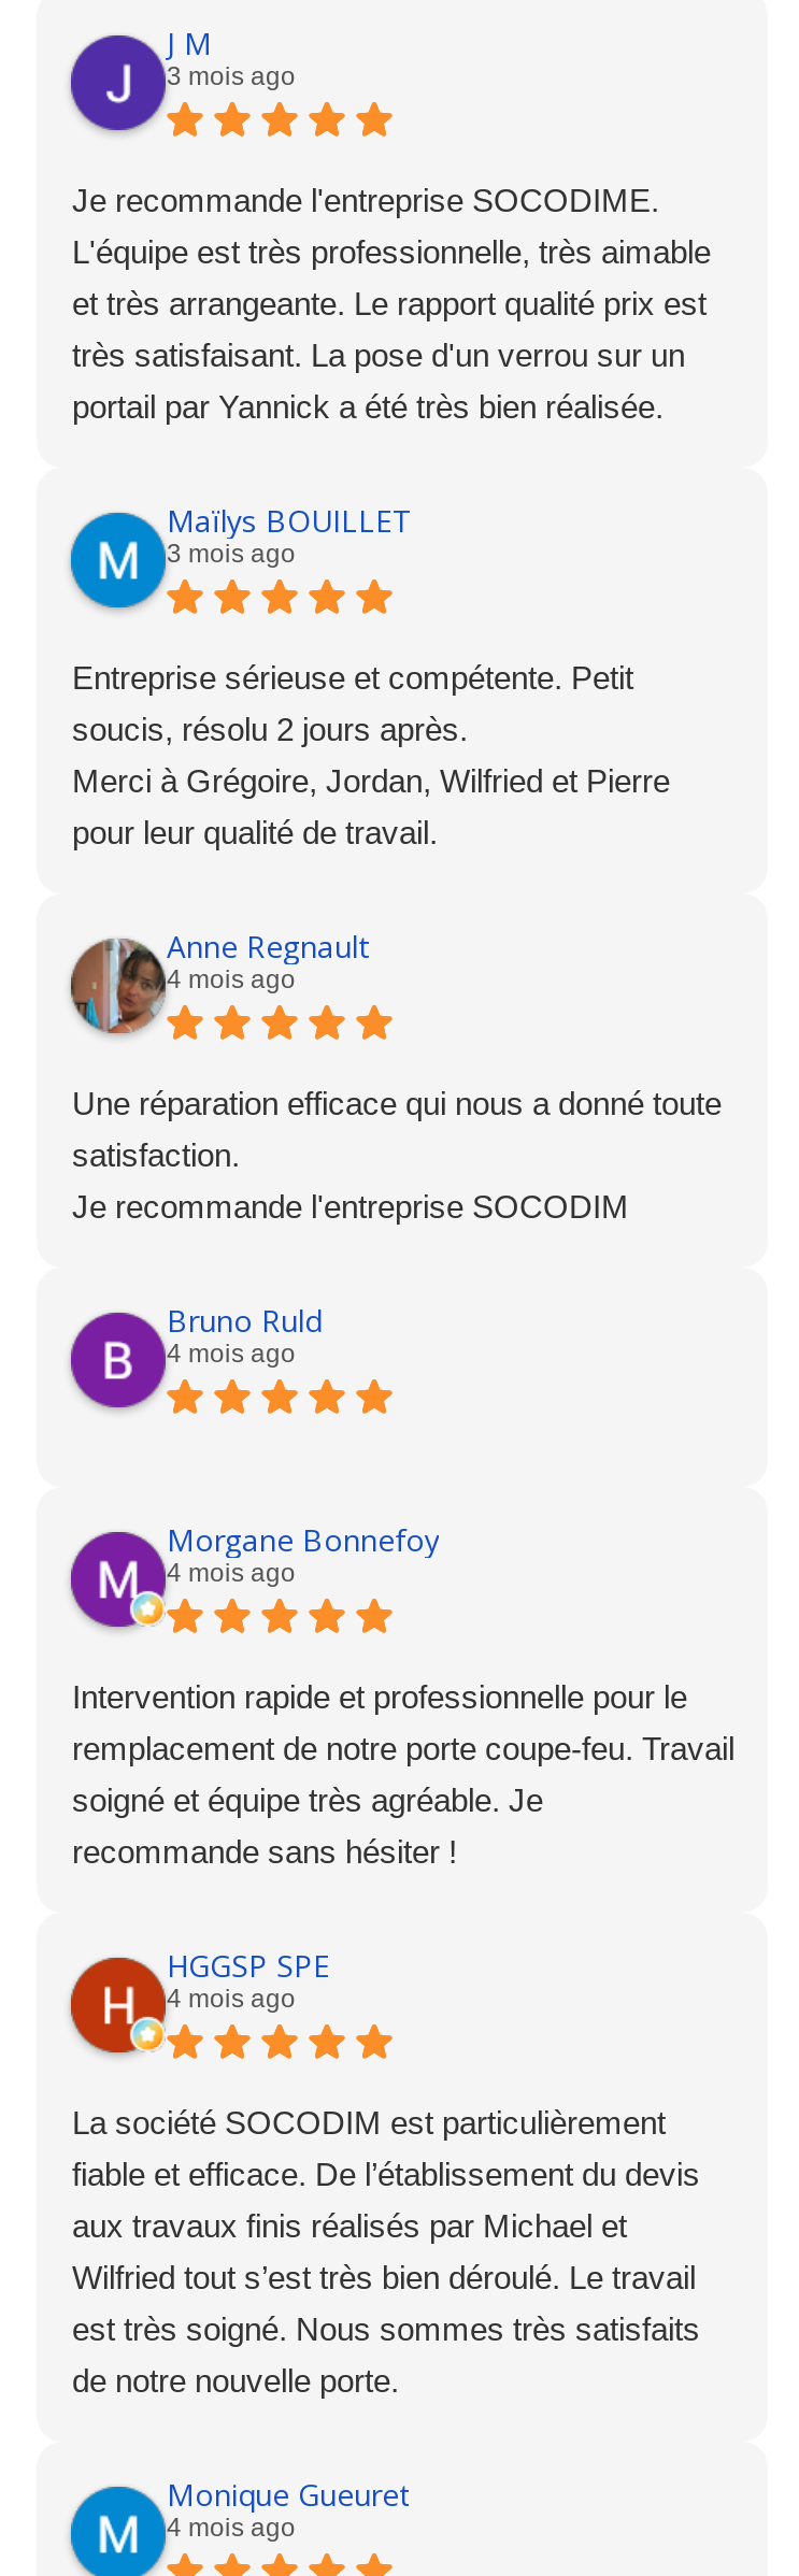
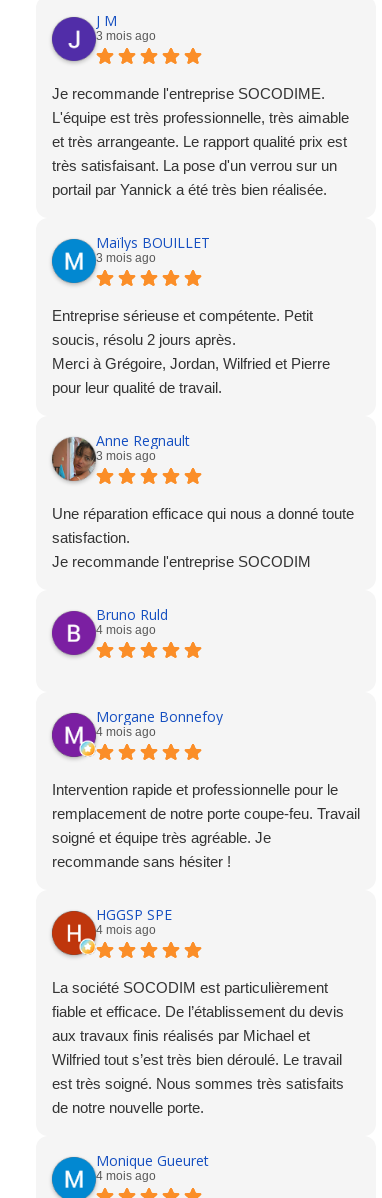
[167,965,296,995] 4 mois ago -> [96,449,156,463] 3 mois ago

